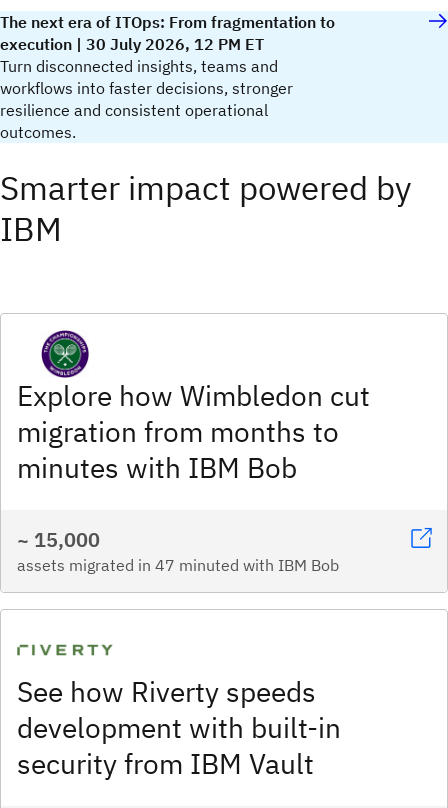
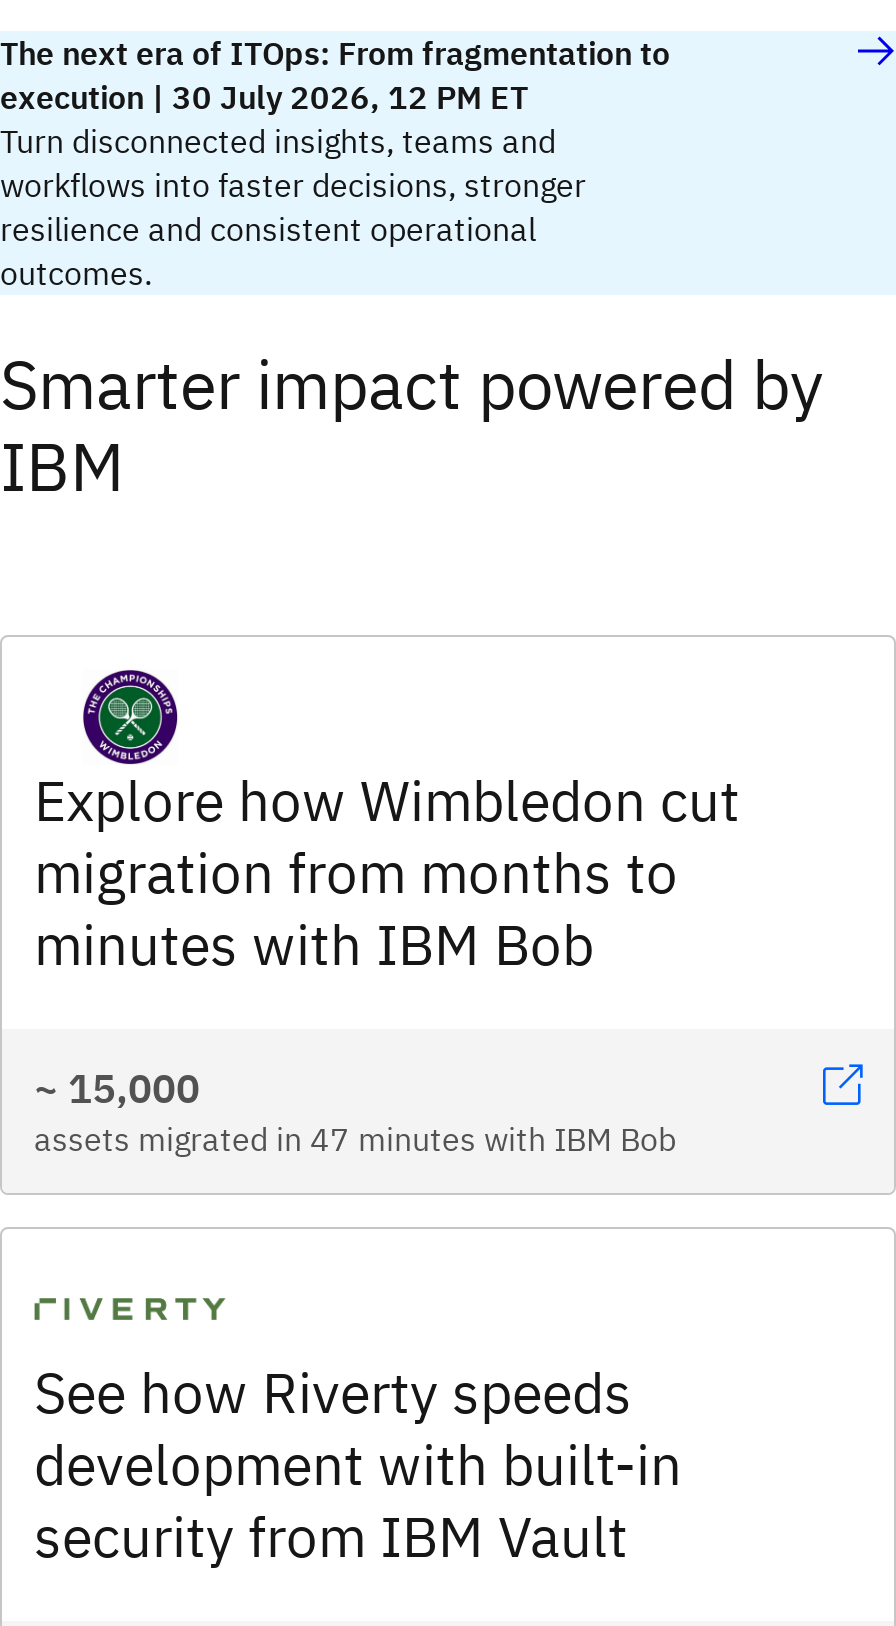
[17,555,339,575] assets migrated in 47 minuted with IBM Bob -> [34,1118,676,1158] assets migrated in 47 minutes with IBM Bob

